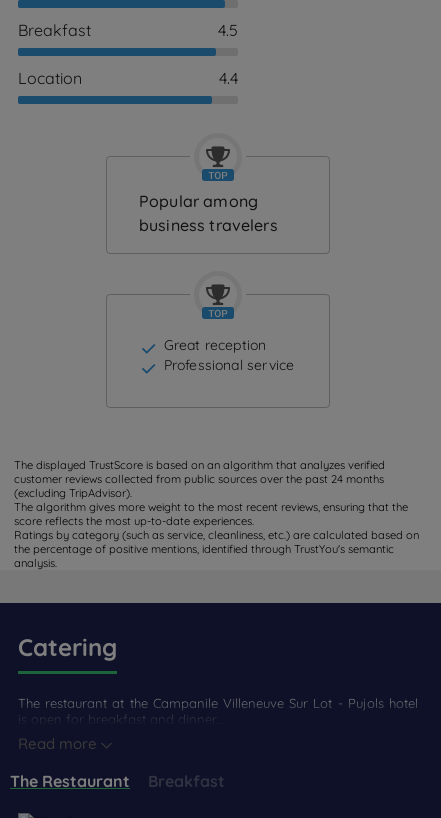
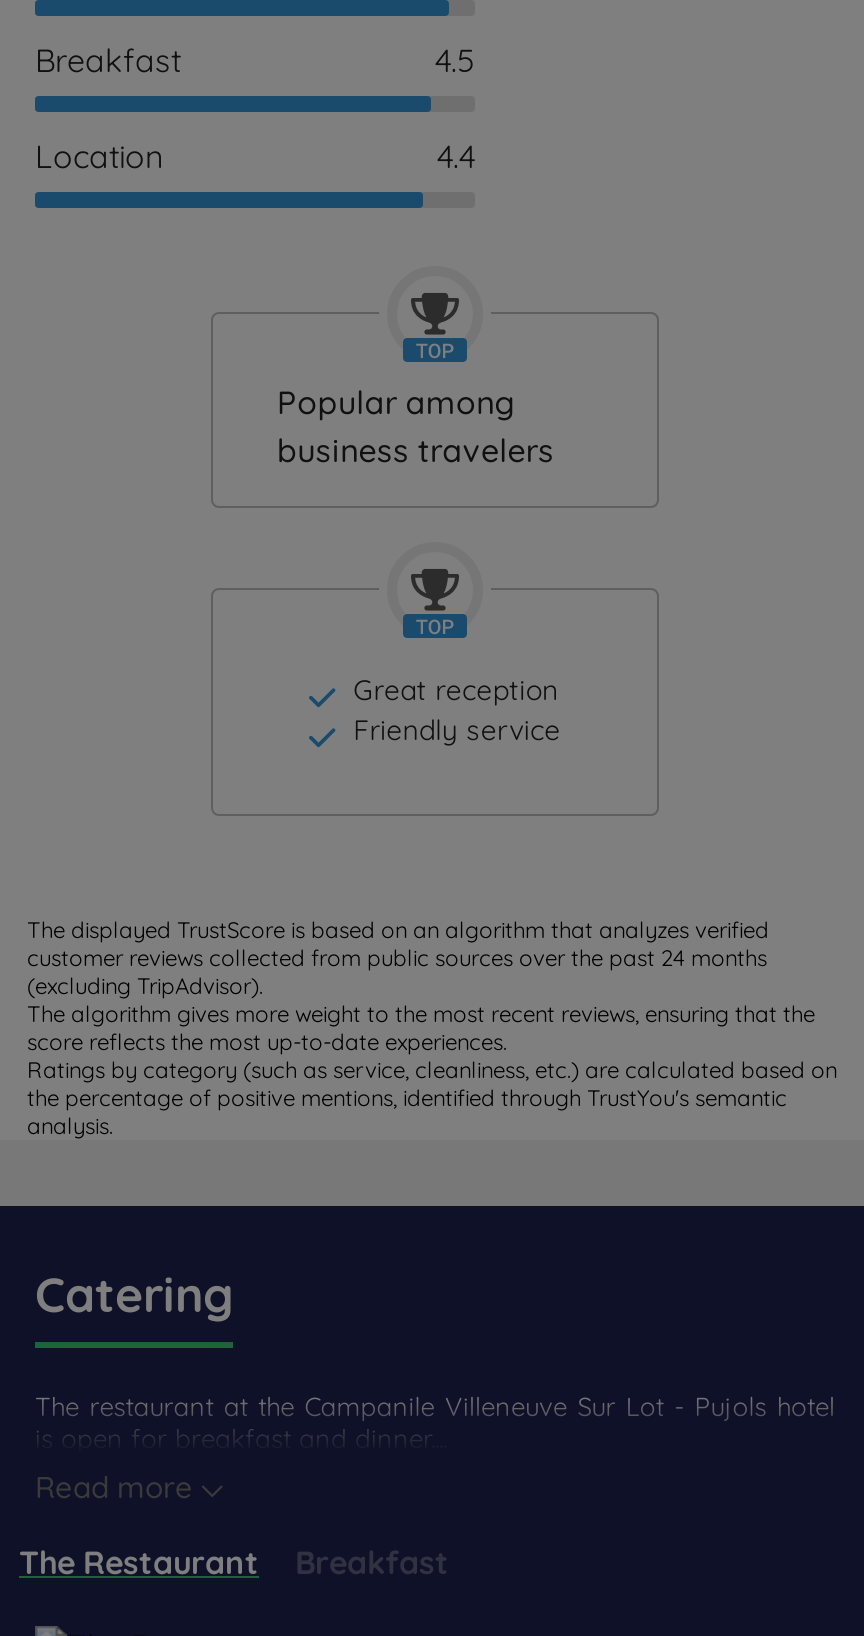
[164,356,294,374] Professional service -> [353,712,561,748] Friendly service

